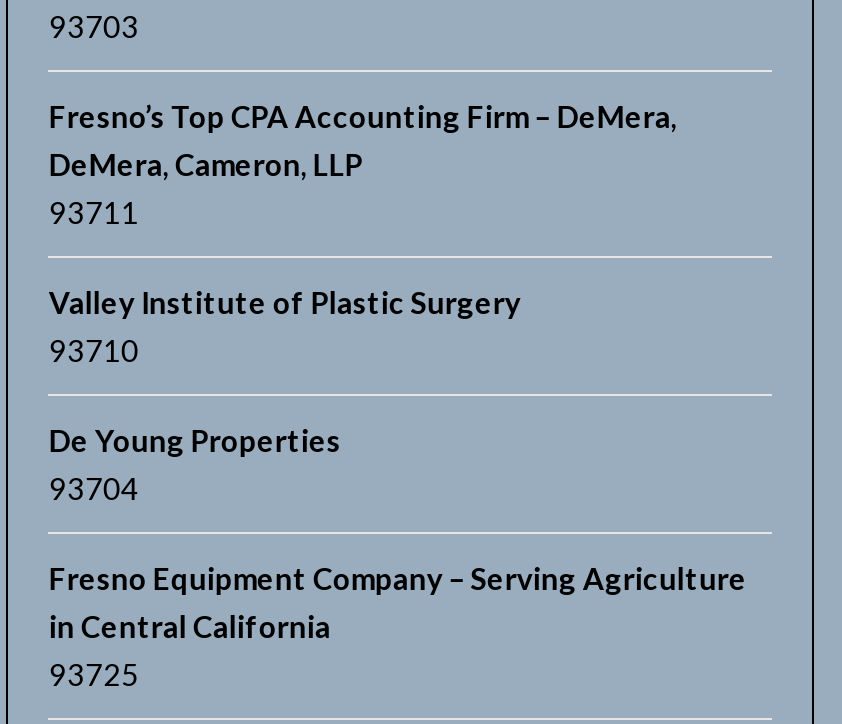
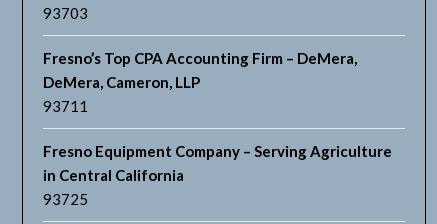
[49,284,521,506] Valley Institute of Plastic Surgery | 93710 | De Young Properties | 93704 -> none

